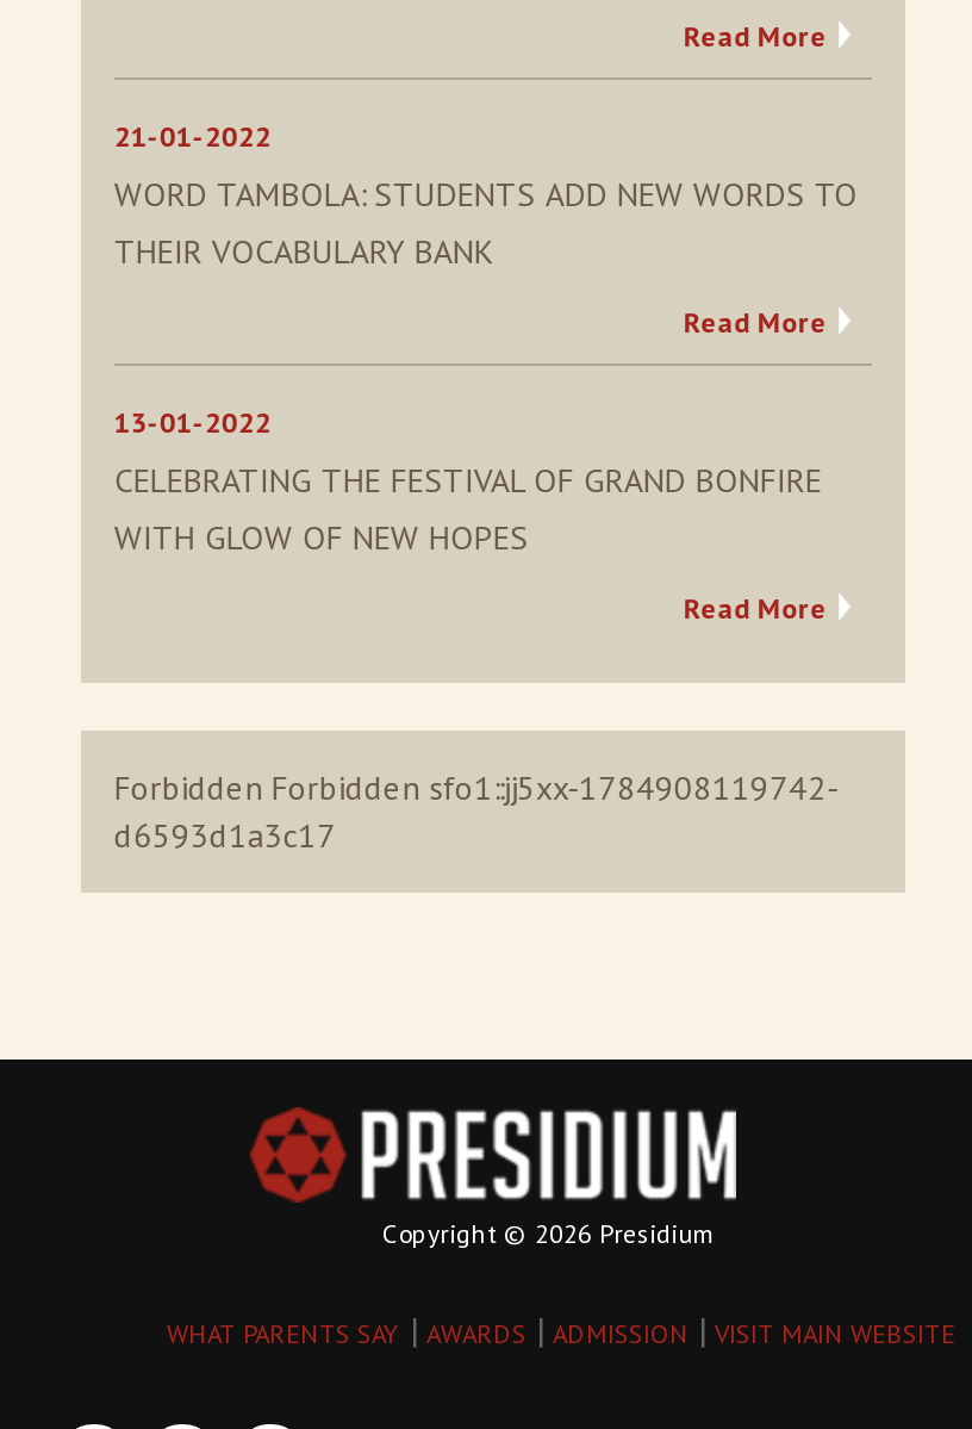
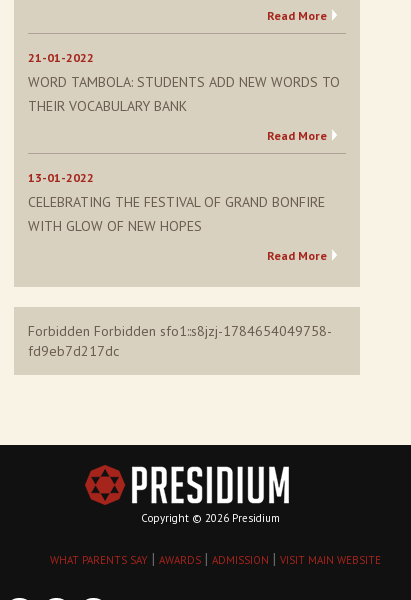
[114,767,838,857] Forbidden Forbidden sfo1::jj5xx-1784908119742- | d6593d1a3c17 -> [28,322,332,360] Forbidden Forbidden sfo1::s8jzj-1784654049758- | fd9eb7d217dc

